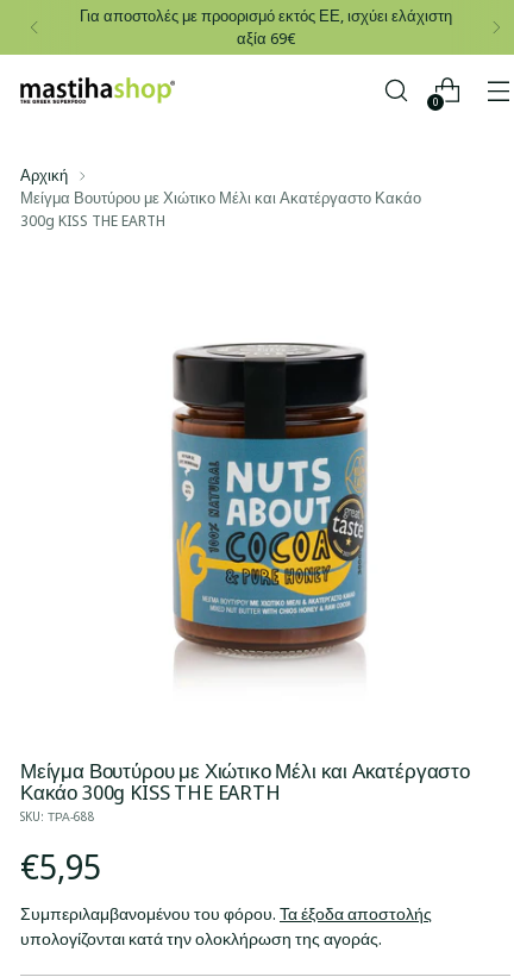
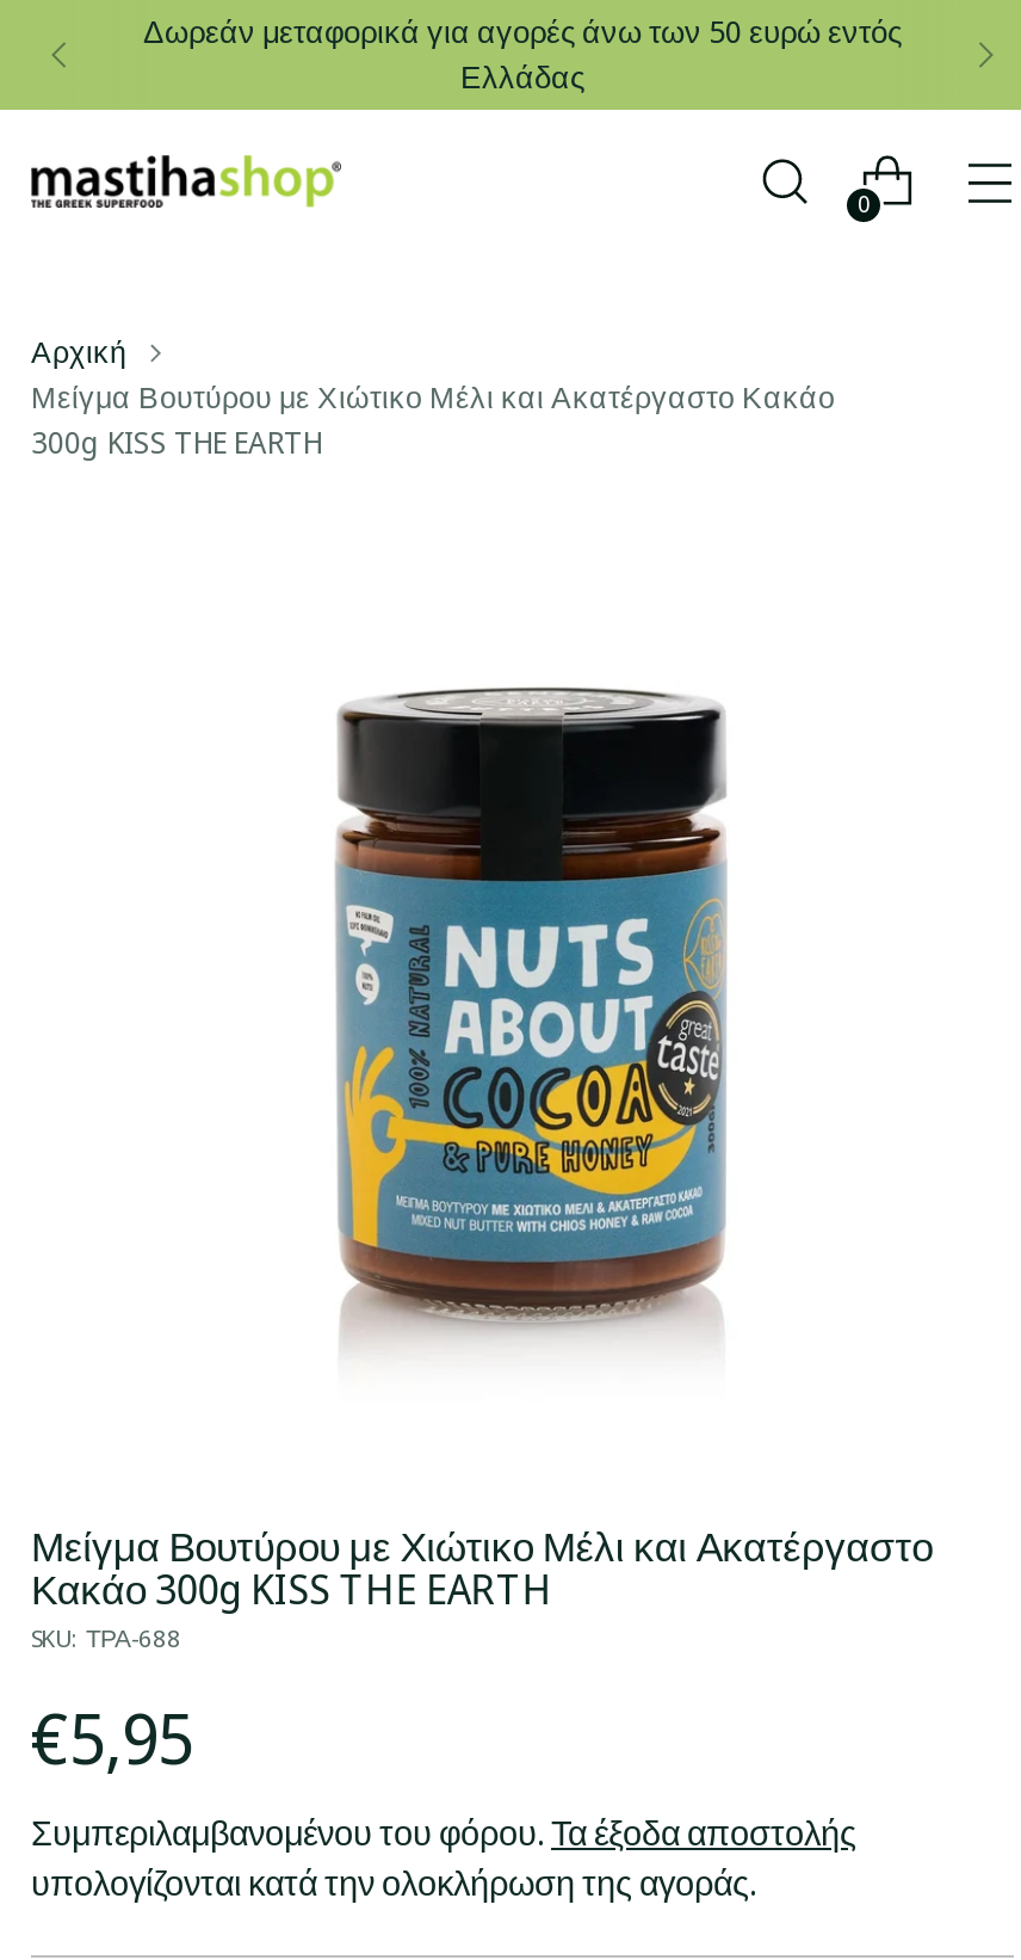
[79,5,452,49] Για αποστολές με προορισμό εκτός ΕΕ, ισχύει ελάχιστη | αξία 69€ -> [143,10,902,98] Δωρεάν μεταφορικά για αγορές άνω των 50 ευρώ εντός | Ελλάδας

